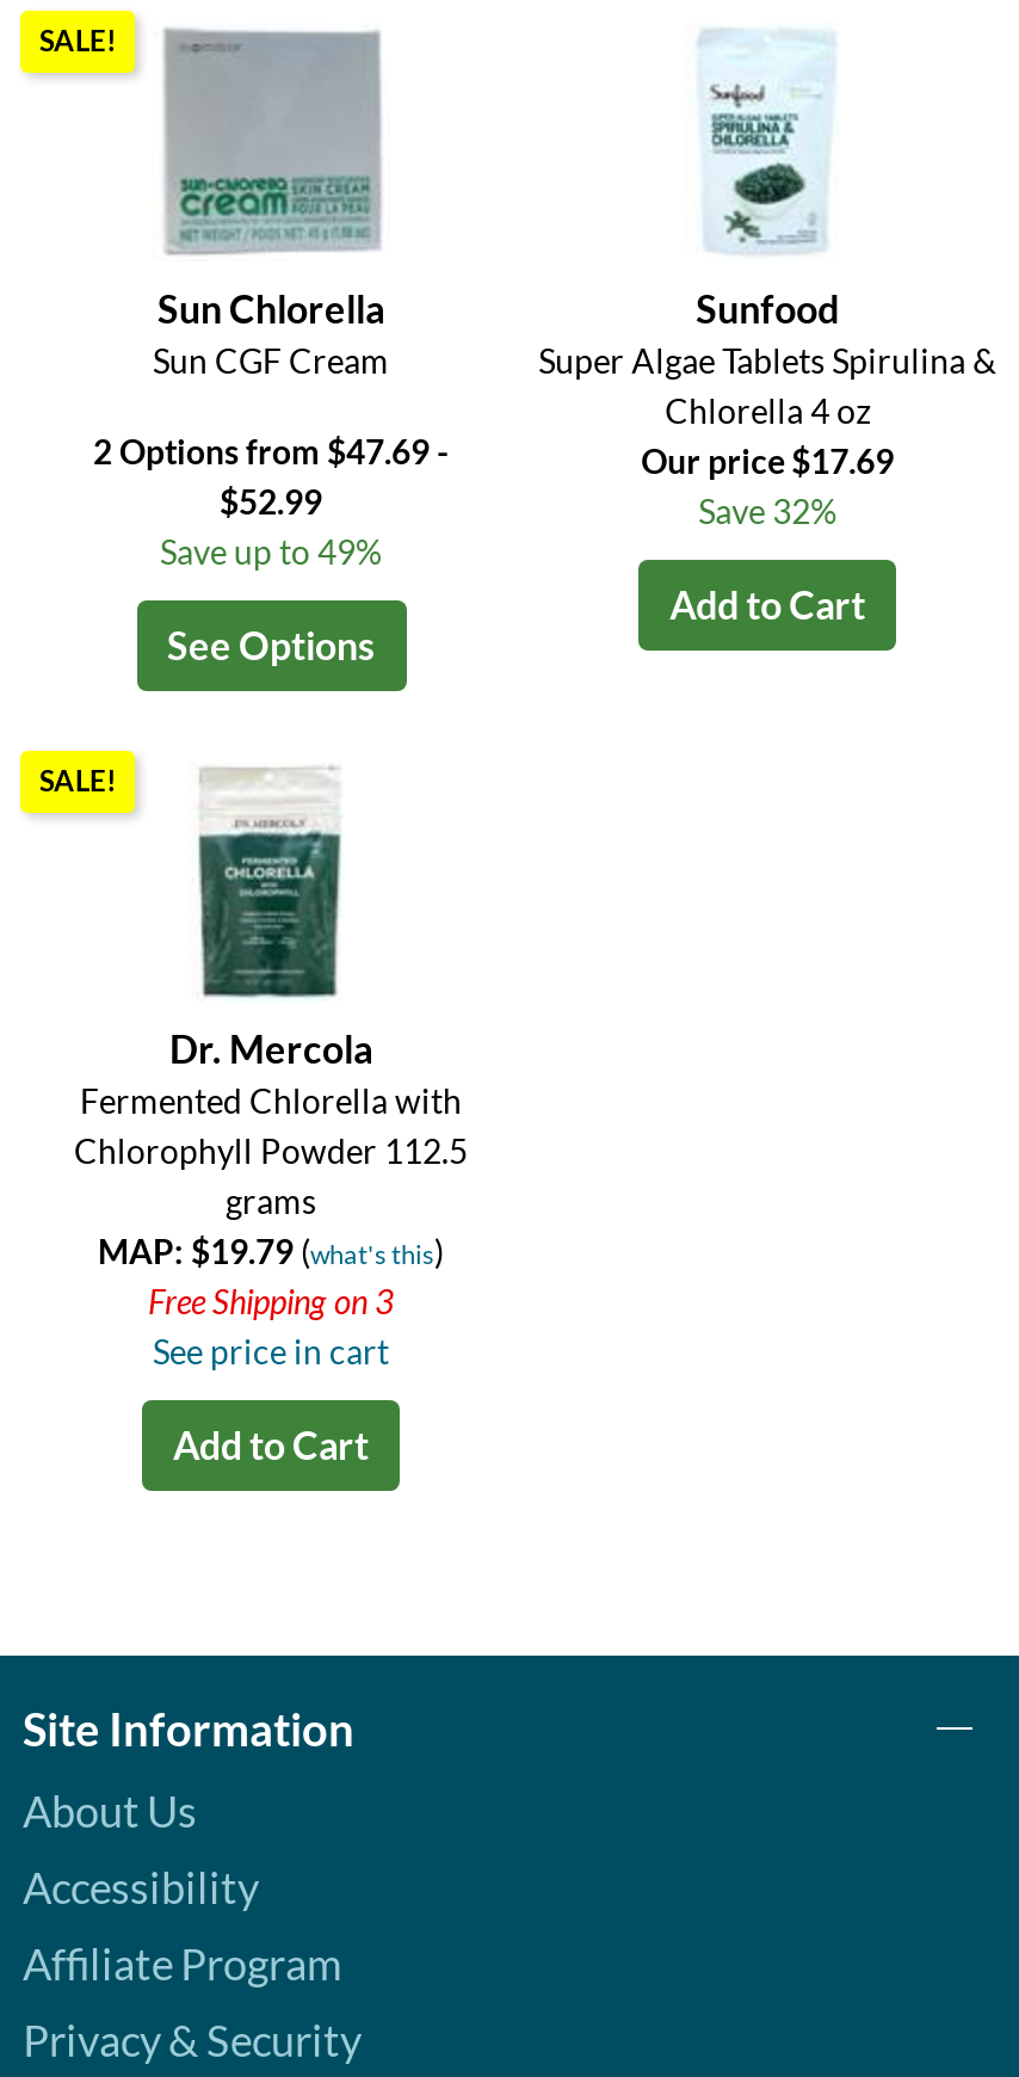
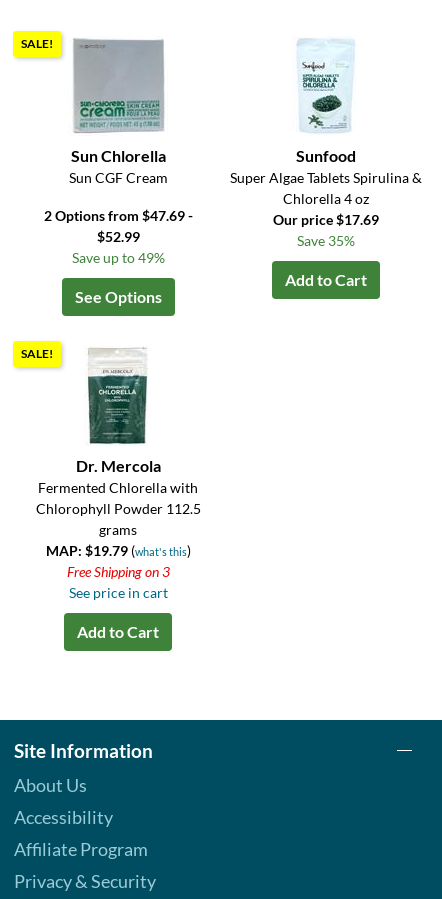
[698,491,837,531] Save 32% -> [297,232,355,249] Save 35%

